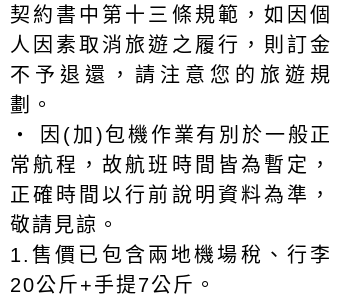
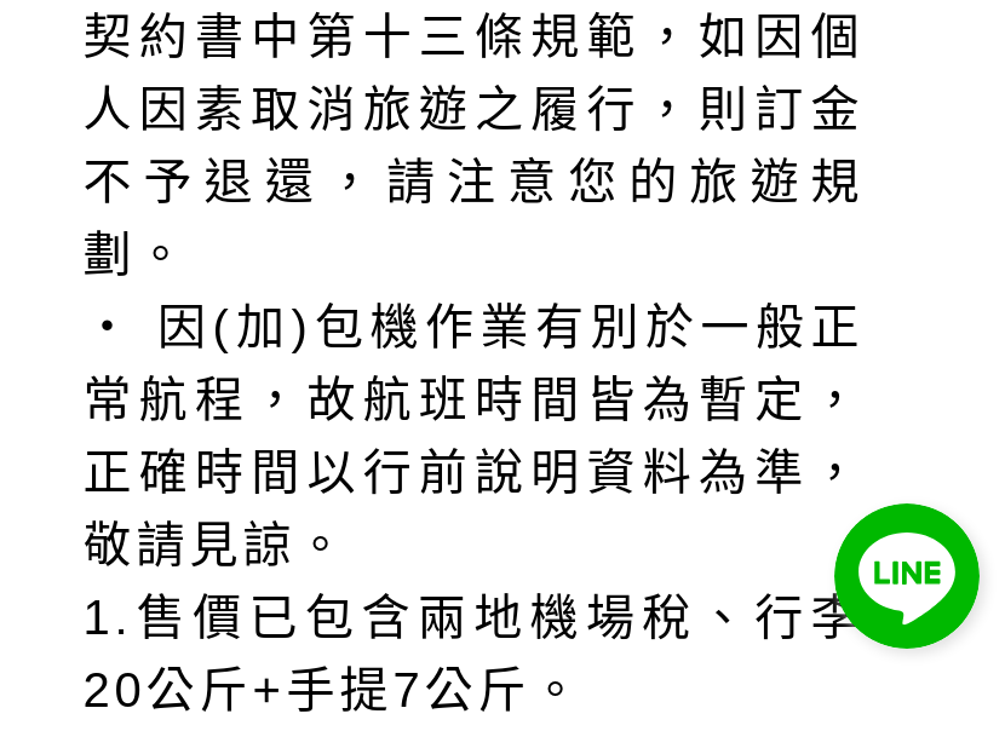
none -> [832,501,982,651] [image]

